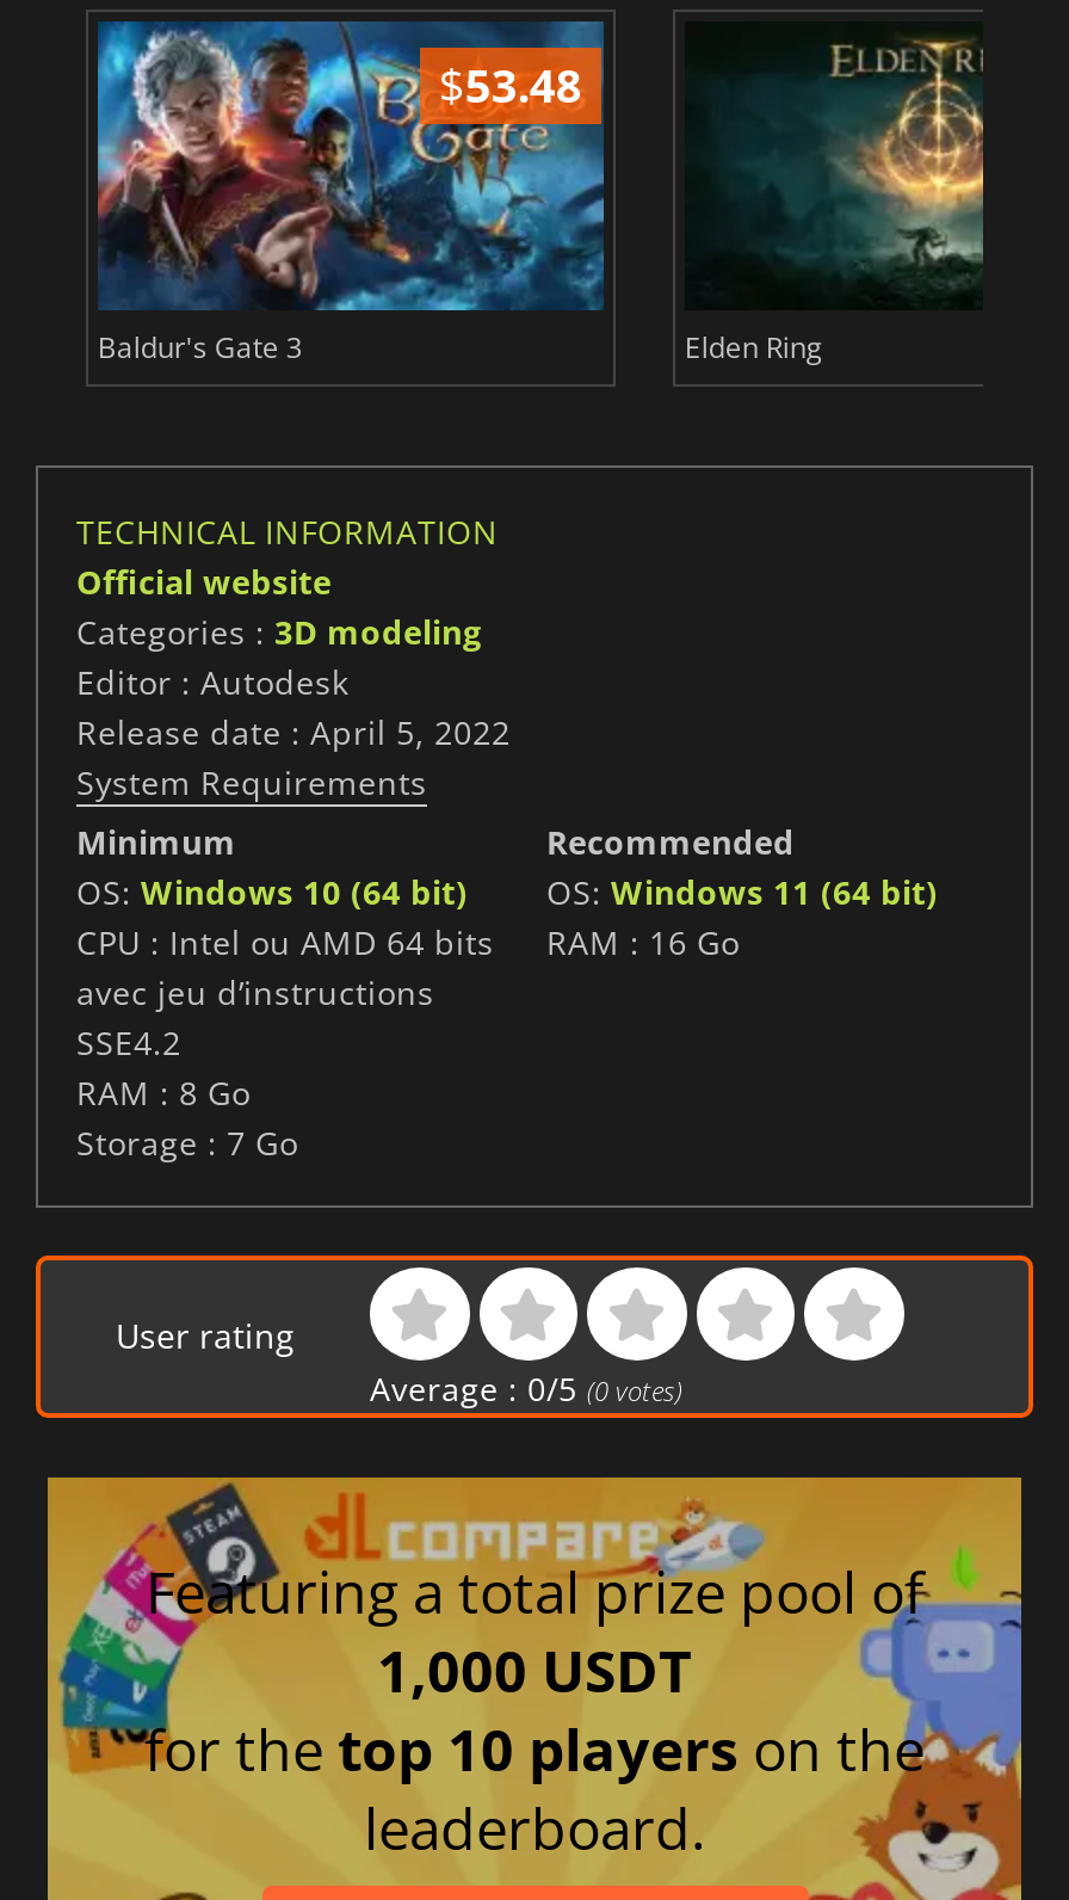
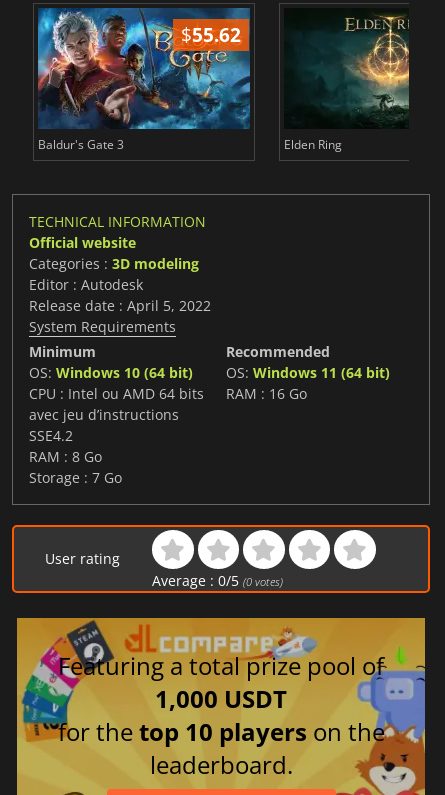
[439,53,582,117] $53.48 -> [181,21,241,48] $55.62

